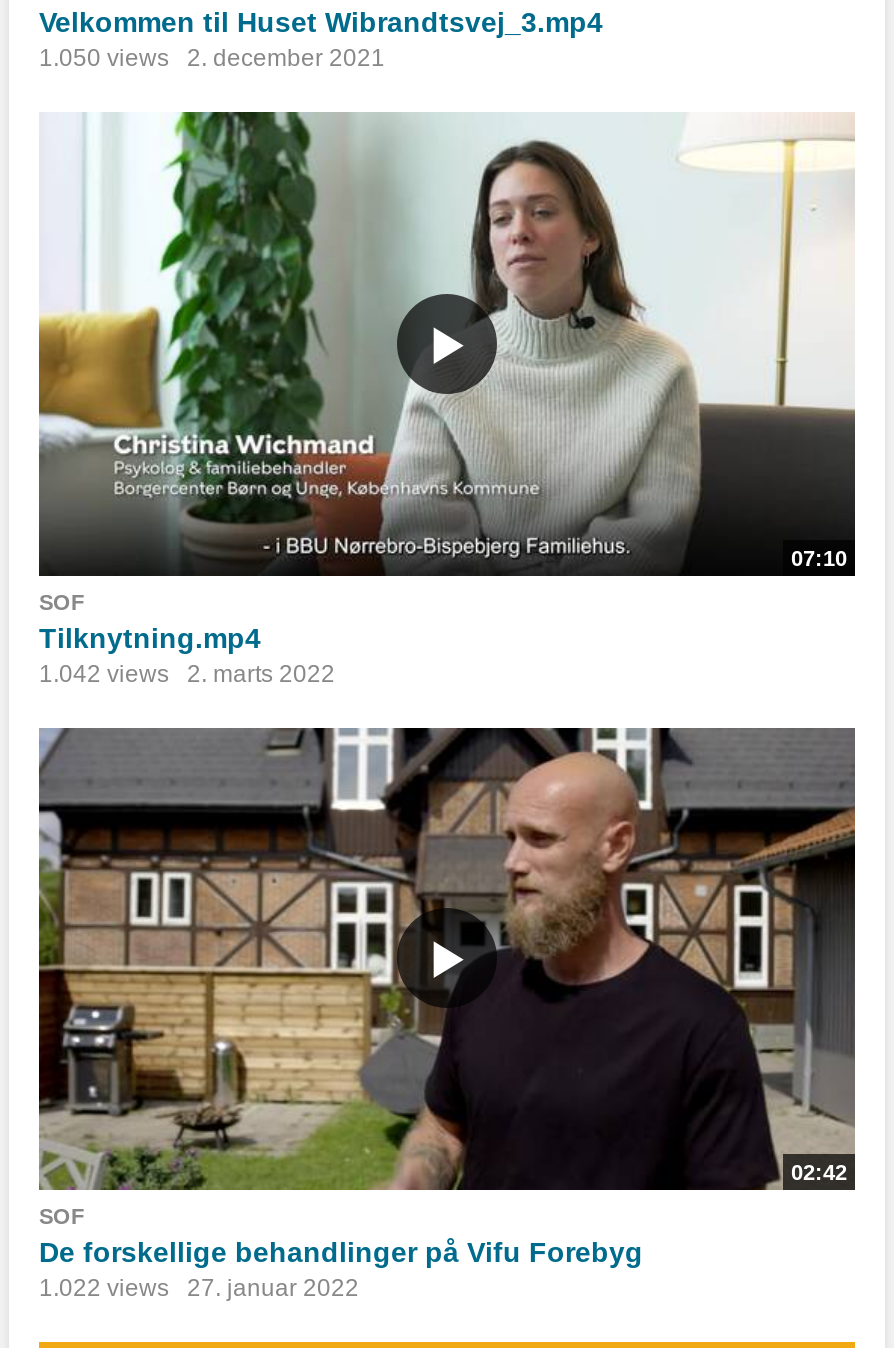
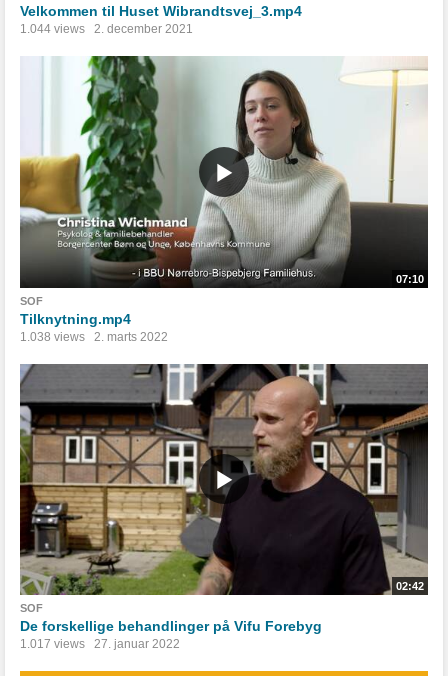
[39,45,385,73] 1.050 views 2. december 2021 -> [20,22,193,36] 1.044 views 2. december 2021
[39,659,335,687] 1.042 views 2. marts 2022 -> [20,330,168,344] 1.038 views 2. marts 2022
[39,1274,359,1302] 1.022 views 27. januar 2022 -> [20,637,180,651] 1.017 views 27. januar 2022

